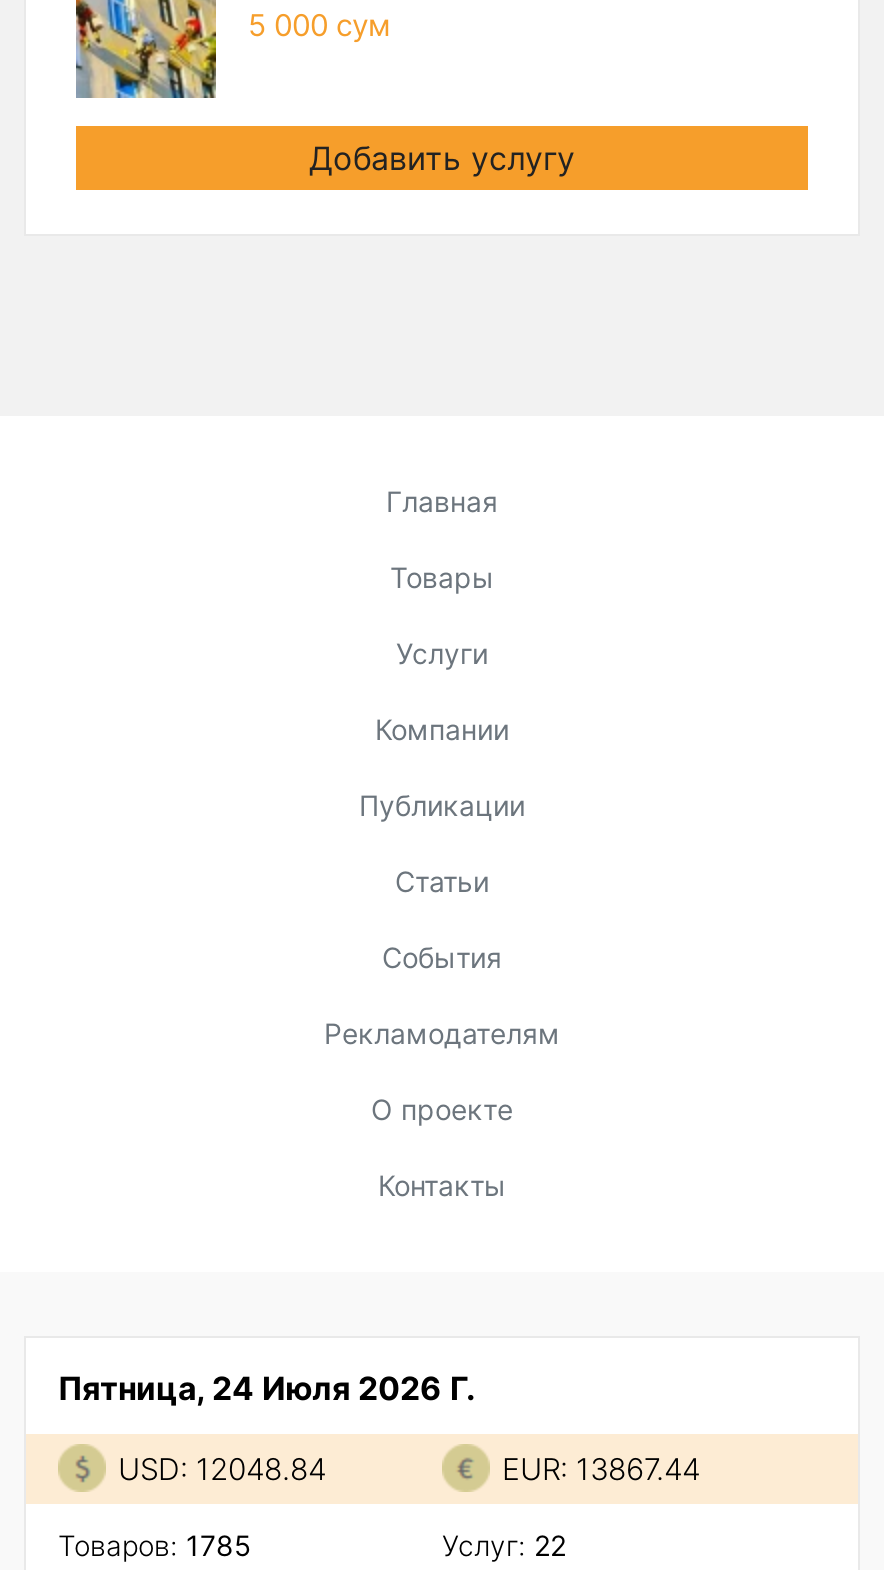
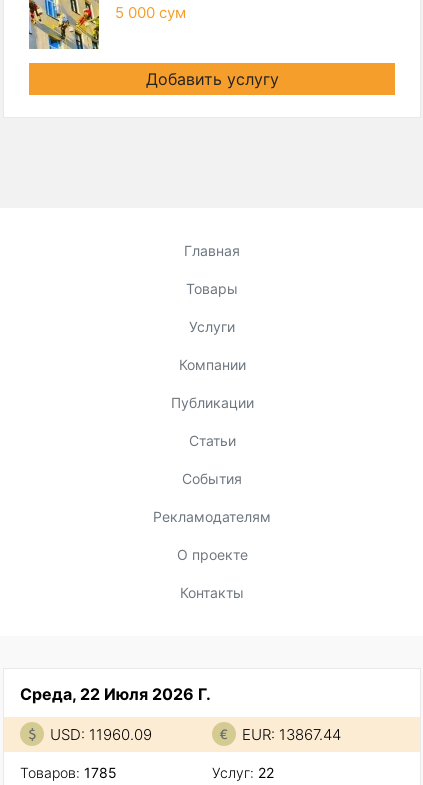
[58,1368,476,1408] Пятница, 24 Июля 2026 Г. -> [20,684,211,704] Среда, 22 Июля 2026 Г.
[118,1450,326,1488] USD: 12048.84 -> [50,725,152,744] USD: 11960.09

